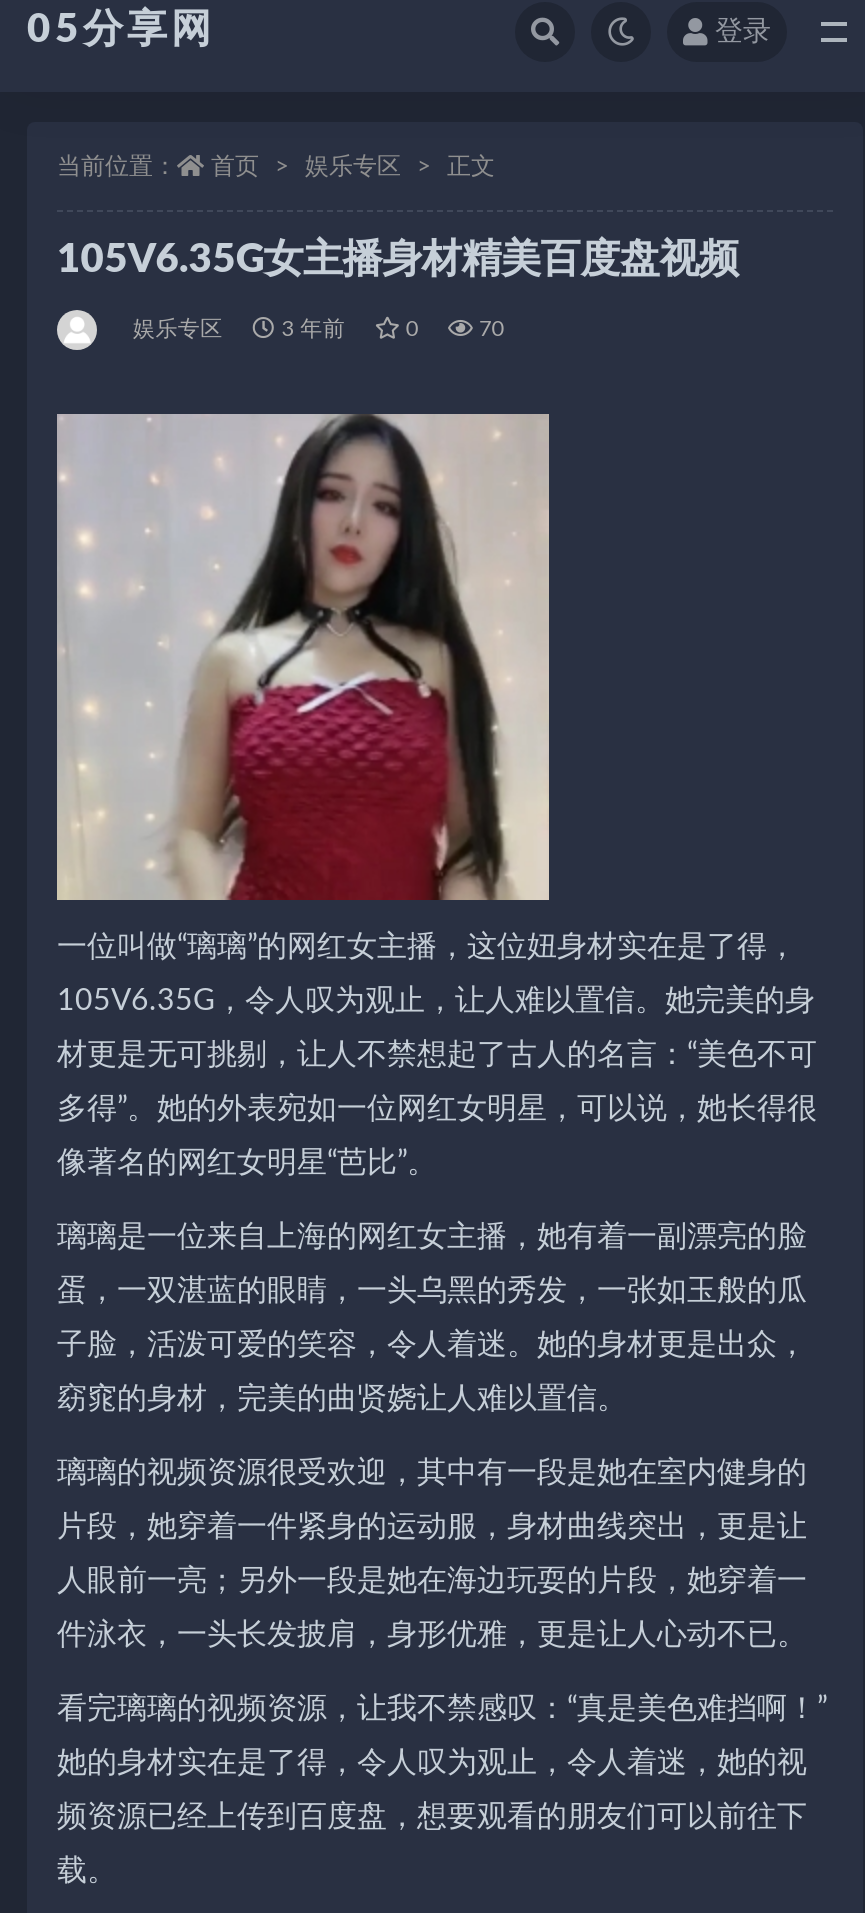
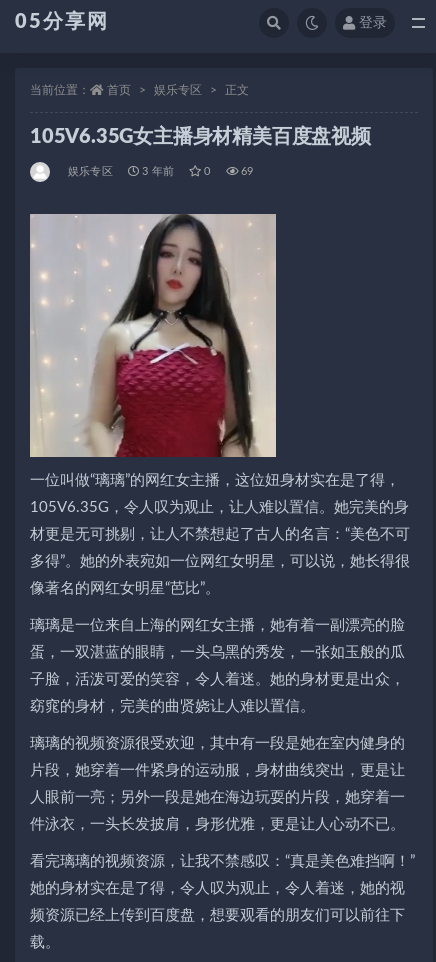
[473,318,504,340] 70 -> [238,166,253,177] 69

